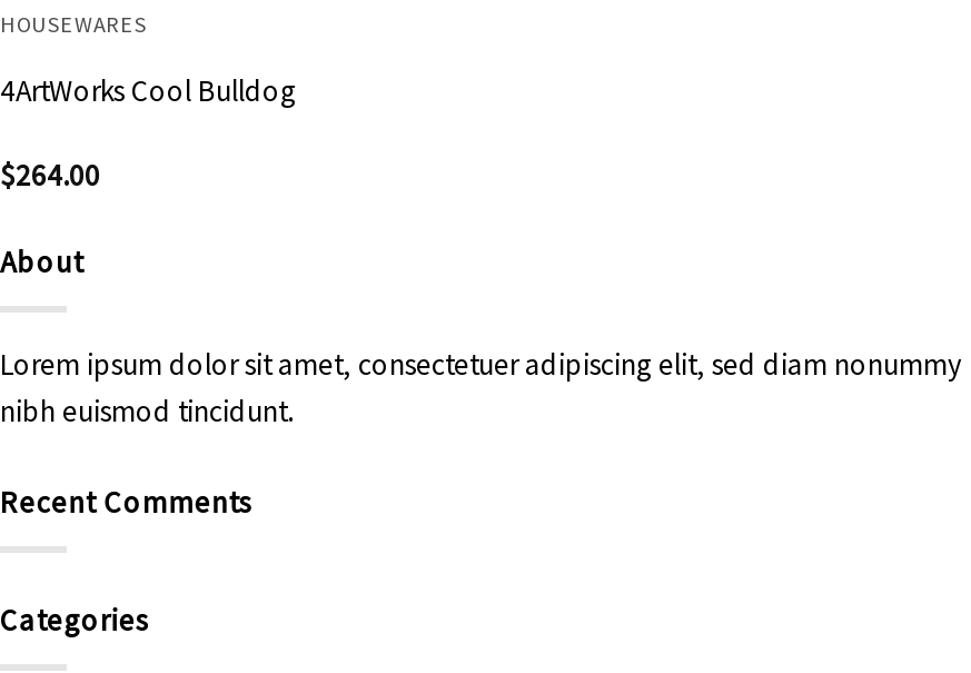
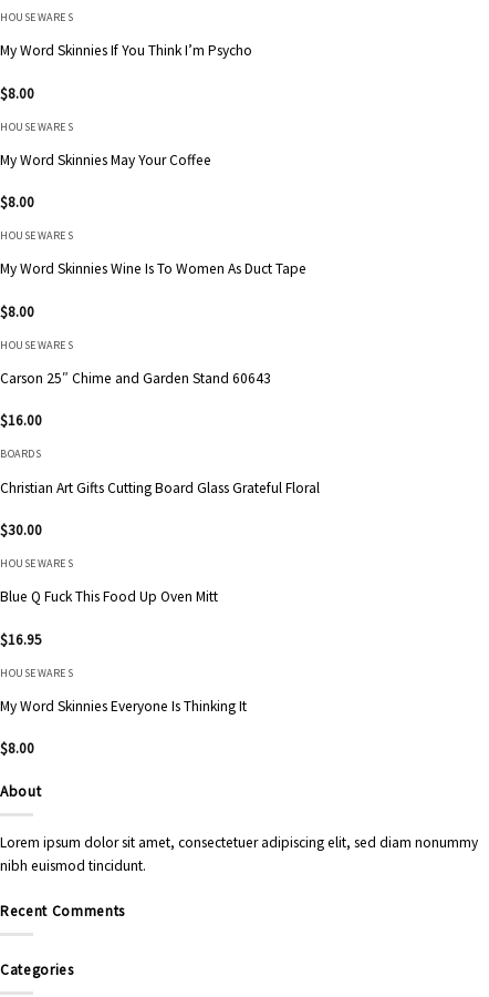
[0,73,296,196] 4ArtWorks Cool Bulldog | $264.00 -> [0,41,320,758] My Word Skinnies If You Think I’m Psycho | $8.00 | HOUSEWARES | My Word Skinnies May Your Coffee | $8.00 | HOUSEWARES | My Word Skinnies Wine Is To Women As Duct Tape | $8.00 | HOUSEWARES | Carson 25″ Chime and Garden Stand 60643 | $16.00 | BOARDS | Christian Art Gifts Cutting Board Glass Grateful Floral | $30.00 | HOUSEWARES | Blue Q Fuck This Food Up Oven Mitt | $16.95 | HOUSEWARES | My Word Skinnies Everyone Is Thinking It | $8.00

